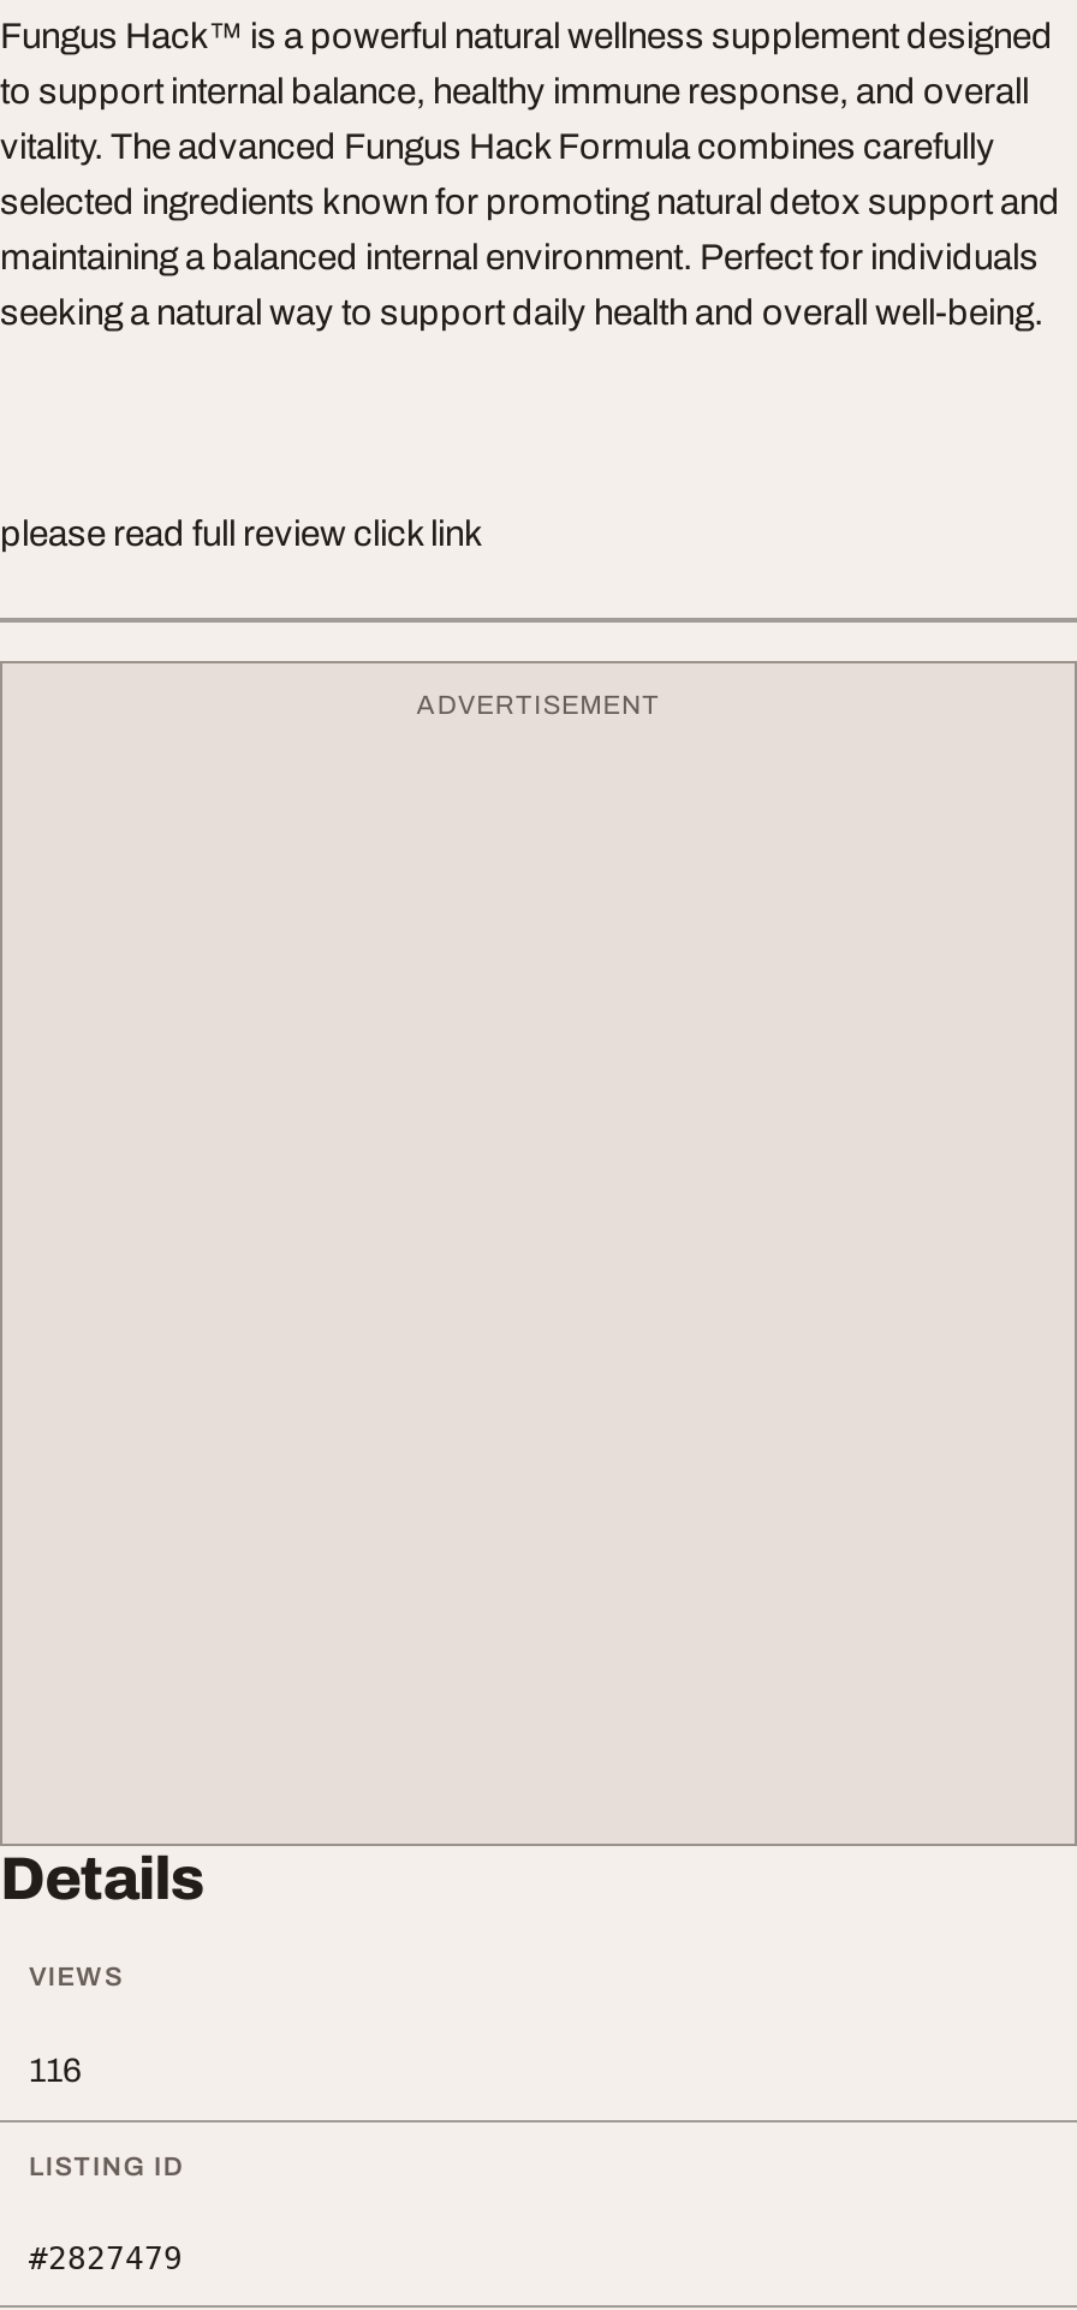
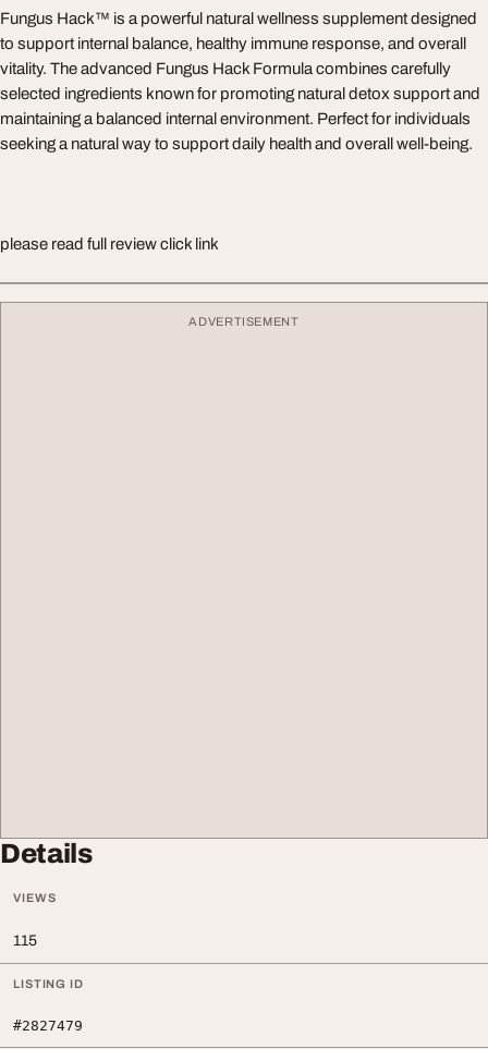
[29,2052,82,2088] 116 -> [13,932,37,949] 115

